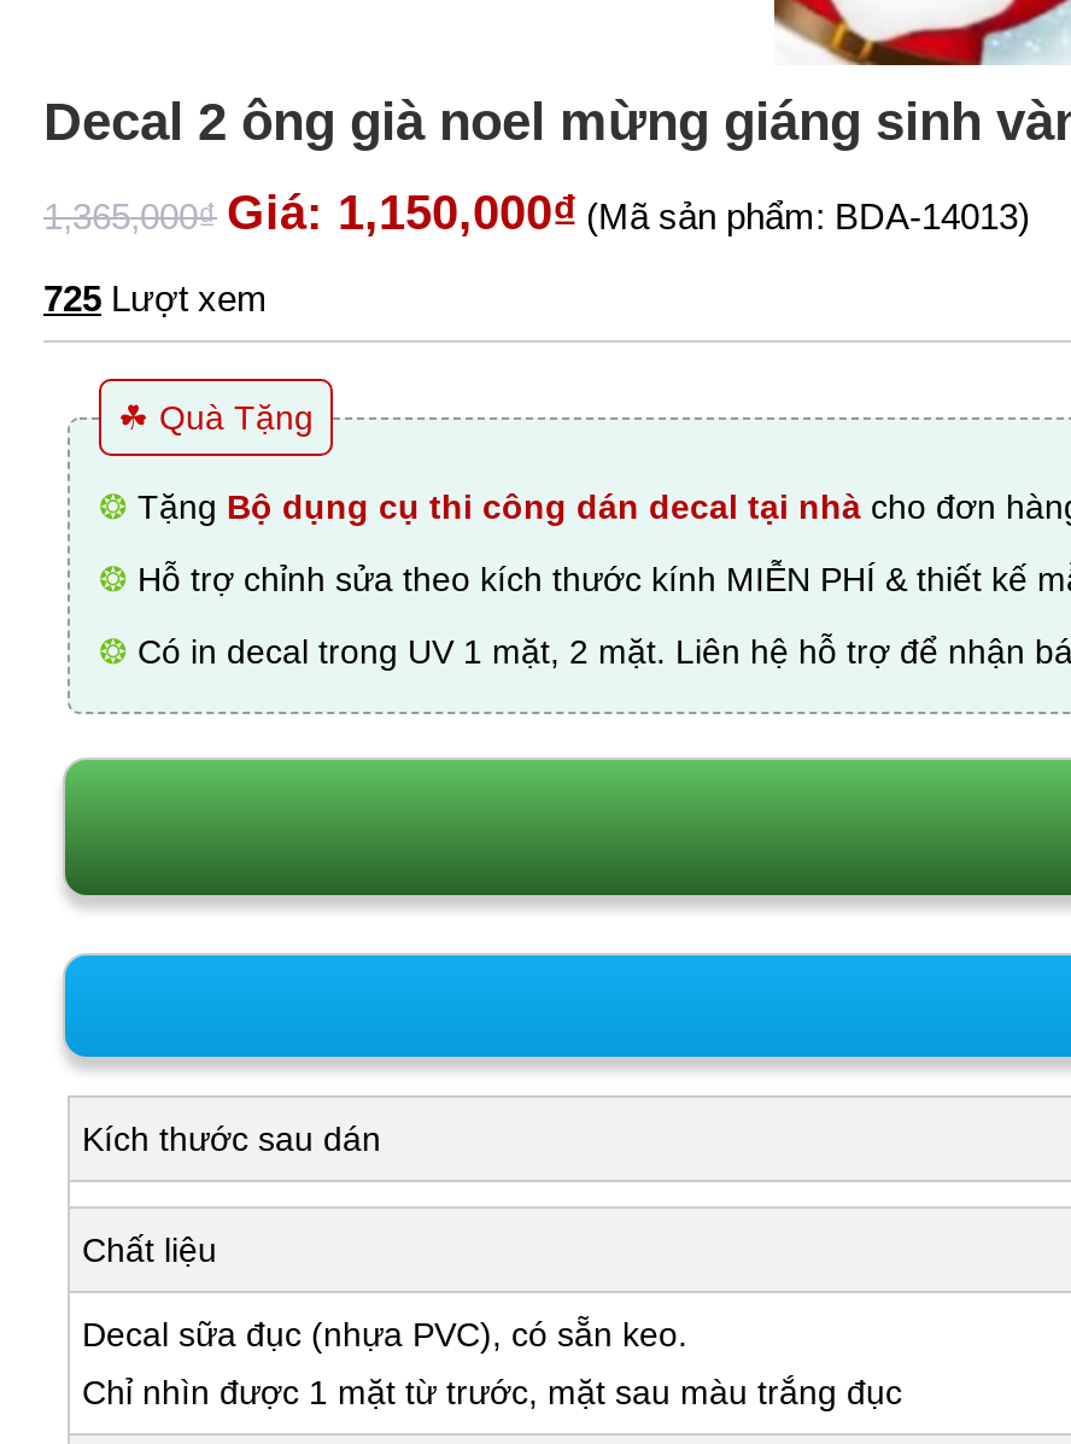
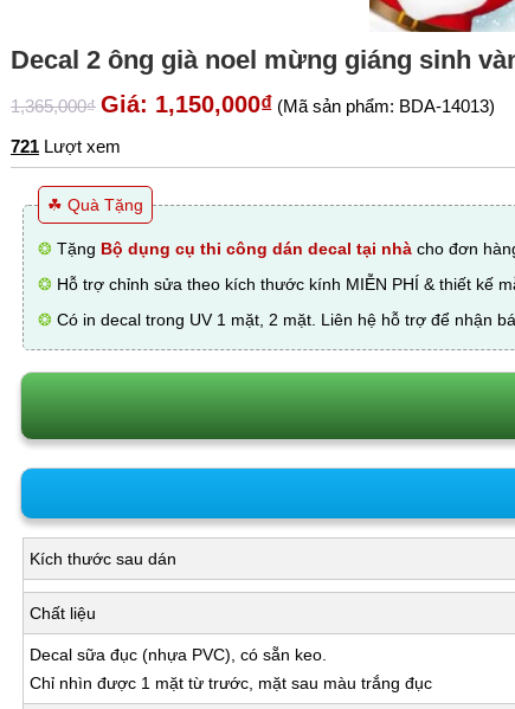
[43,278,268,319] 725 Lượt xem -> [11,136,121,156] 721 Lượt xem

